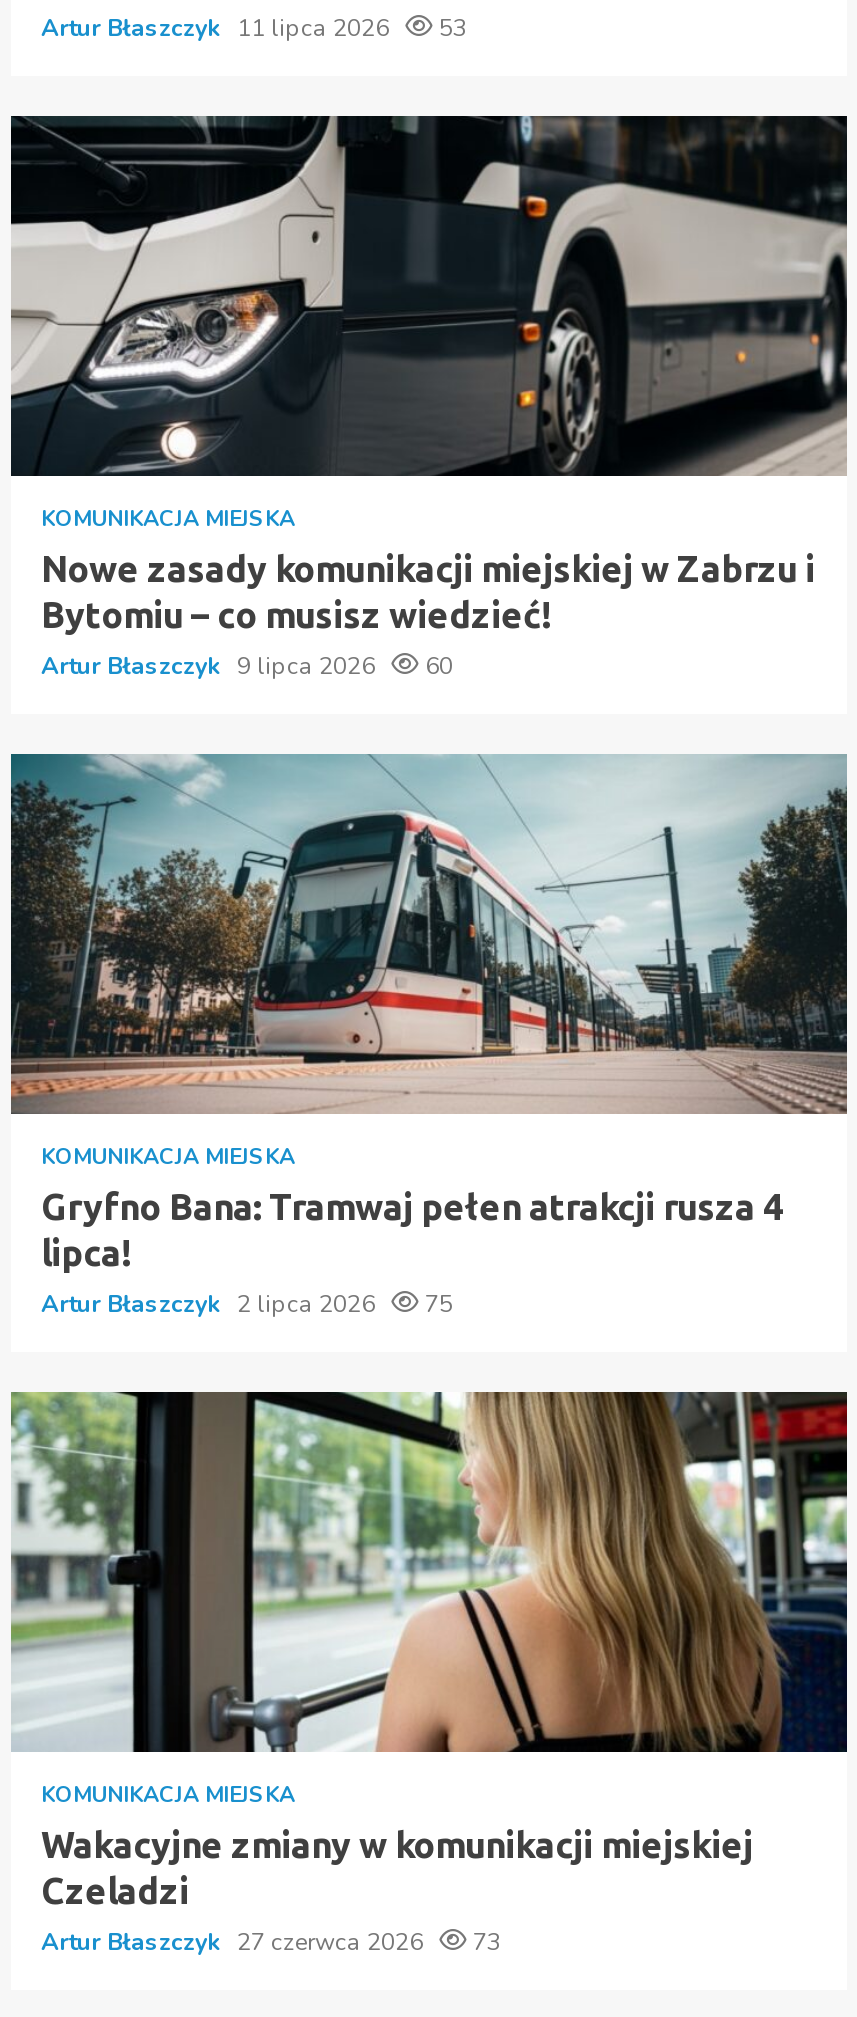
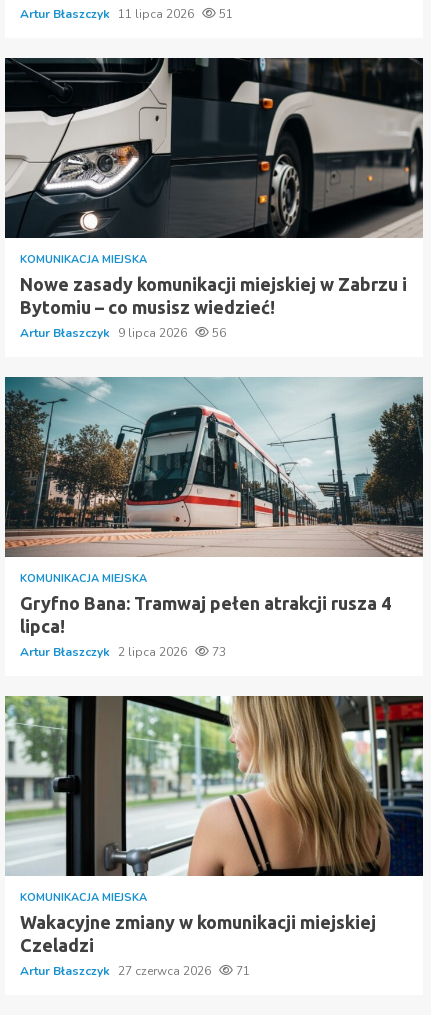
[41,12,467,44] Artur Błaszczyk 11 lipca 2026 53 -> [20,6,233,22] Artur Błaszczyk 11 lipca 2026 51
[41,650,453,682] Artur Błaszczyk 9 lipca 2026 60 -> [20,325,226,341] Artur Błaszczyk 9 lipca 2026 56
[41,1288,453,1320] Artur Błaszczyk 2 lipca 2026 75 -> [20,644,226,660] Artur Błaszczyk 2 lipca 2026 73
[41,1926,501,1958] Artur Błaszczyk 27 czerwca 2026 73 -> [20,963,250,979] Artur Błaszczyk 27 czerwca 2026 71

